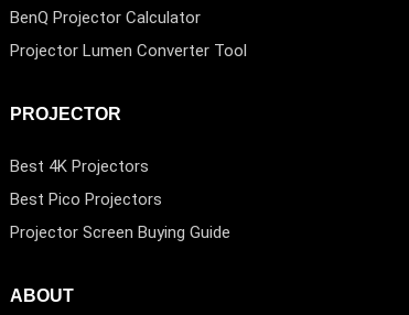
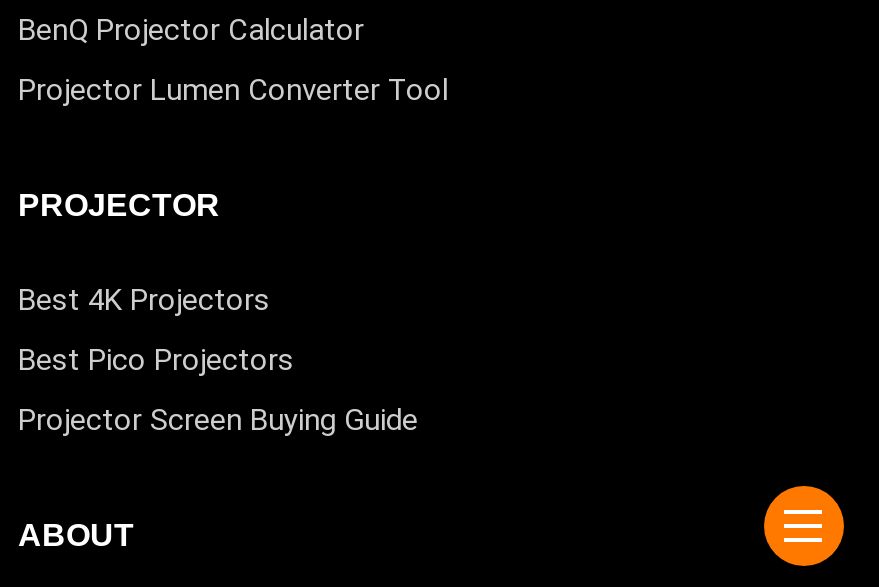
none -> [762,484,846,568] [image]

